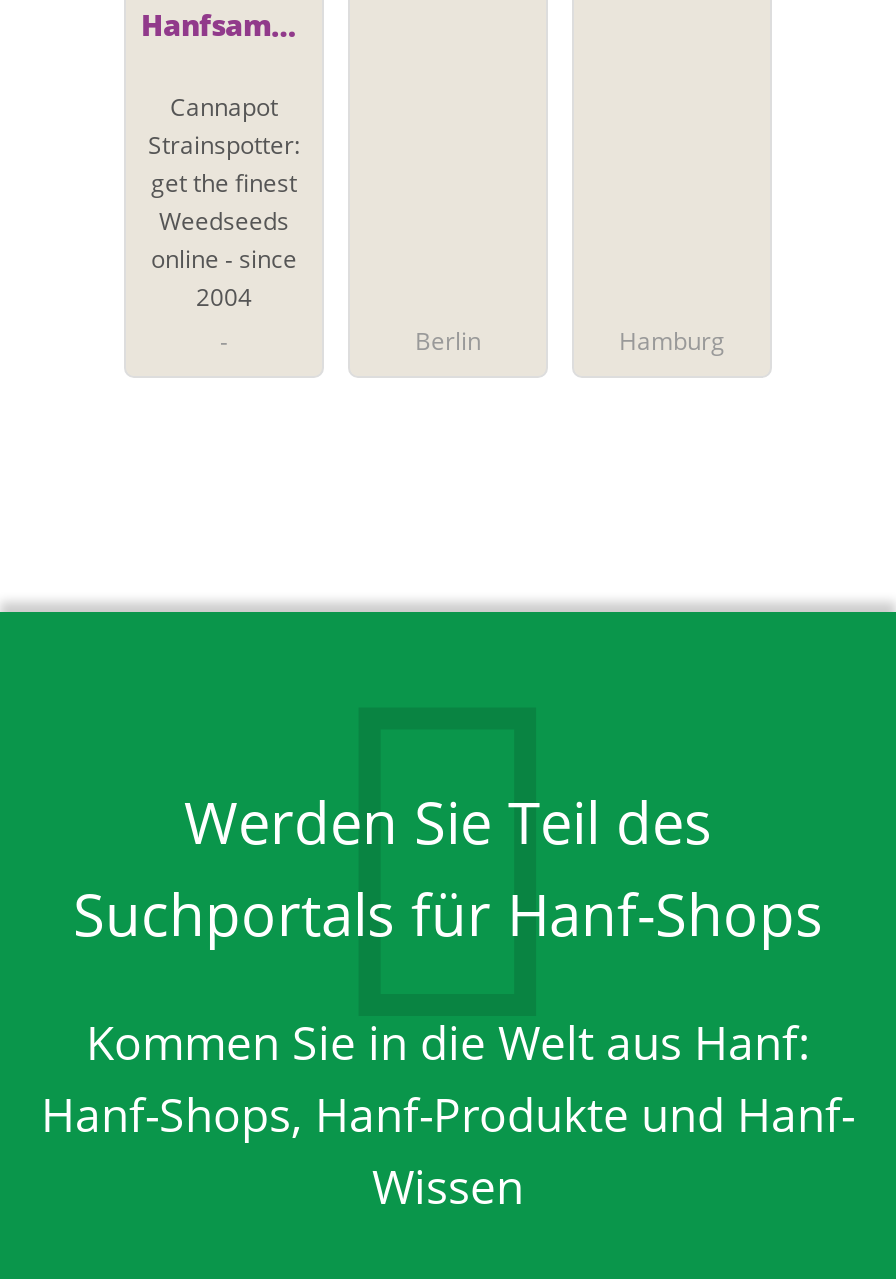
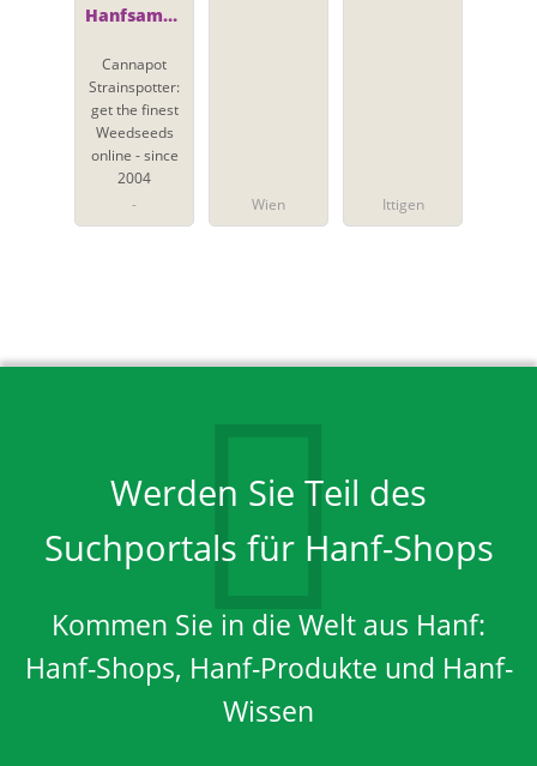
[415,325,481,359] Berlin -> [252,195,285,215] Wien
[619,325,725,359] Hamburg -> [382,195,424,215] Ittigen

